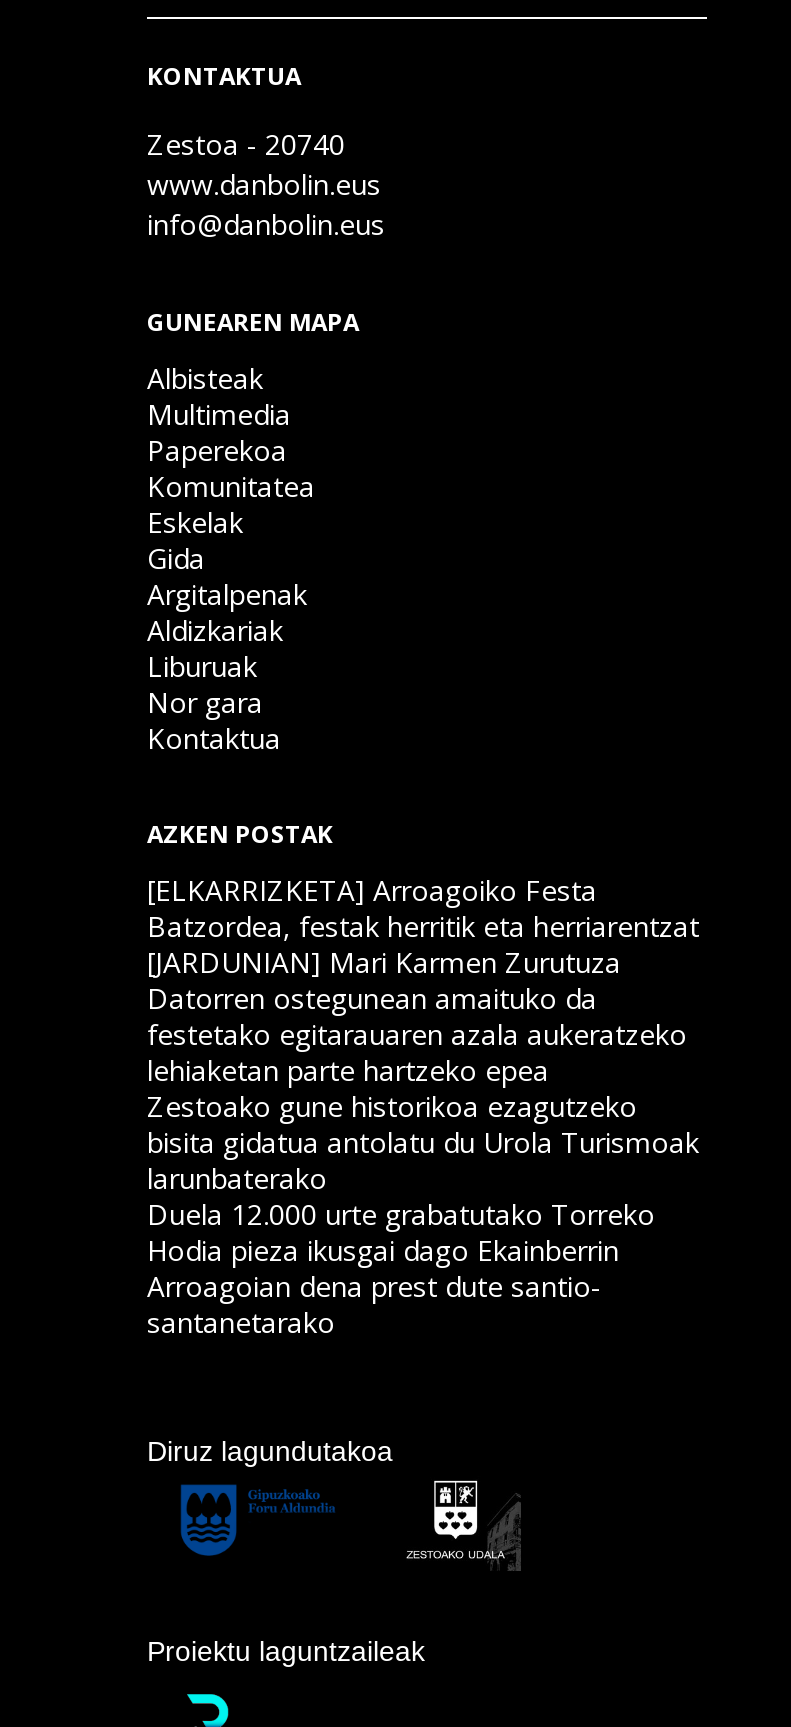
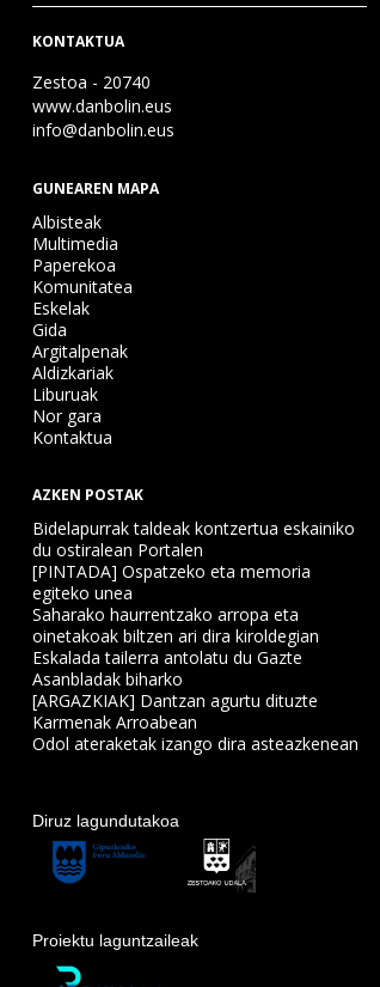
[147,870,699,1340] [ELKARRIZKETA] Arroagoiko Festa | Batzordea, festak herritik eta herriarentzat | [JARDUNIAN] Mari Karmen Zurutuza | Datorren ostegunean amaituko da | festetako egitarauaren azala aukeratzeko | lehiaketan parte hartzeko epea | Zestoako gune historikoa ezagutzeko | bisita gidatua antolatu du Urola Turismoak | larunbaterako | Duela 12.000 urte grabatutako Torreko | Hodia pieza ikusgai dago Ekainberrin | Arroagoian dena prest dute santio- | santanetarako -> [32,517,358,755] Bidelapurrak taldeak kontzertua eskainiko | du ostiralean Portalen | [PINTADA] Ospatzeko eta memoria | egiteko unea | Saharako haurrentzako arropa eta | oinetakoak biltzen ari dira kiroldegian | Eskalada tailerra antolatu du Gazte | Asanbladak biharko | [ARGAZKIAK] Dantzan agurtu dituzte | Karmenak Arroabean | Odol ateraketak izango dira asteazkenean

